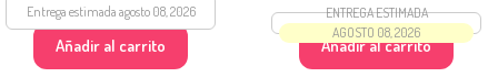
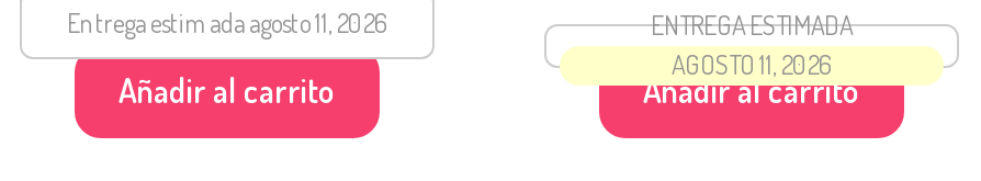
[26,3,195,20] Entrega estimada agosto 08, 2026 -> [67,7,387,40] Entrega estimada agosto 11, 2026
[332,24,420,41] AGOSTO 08, 2026 -> [672,48,832,81] AGOSTO 11, 2026

